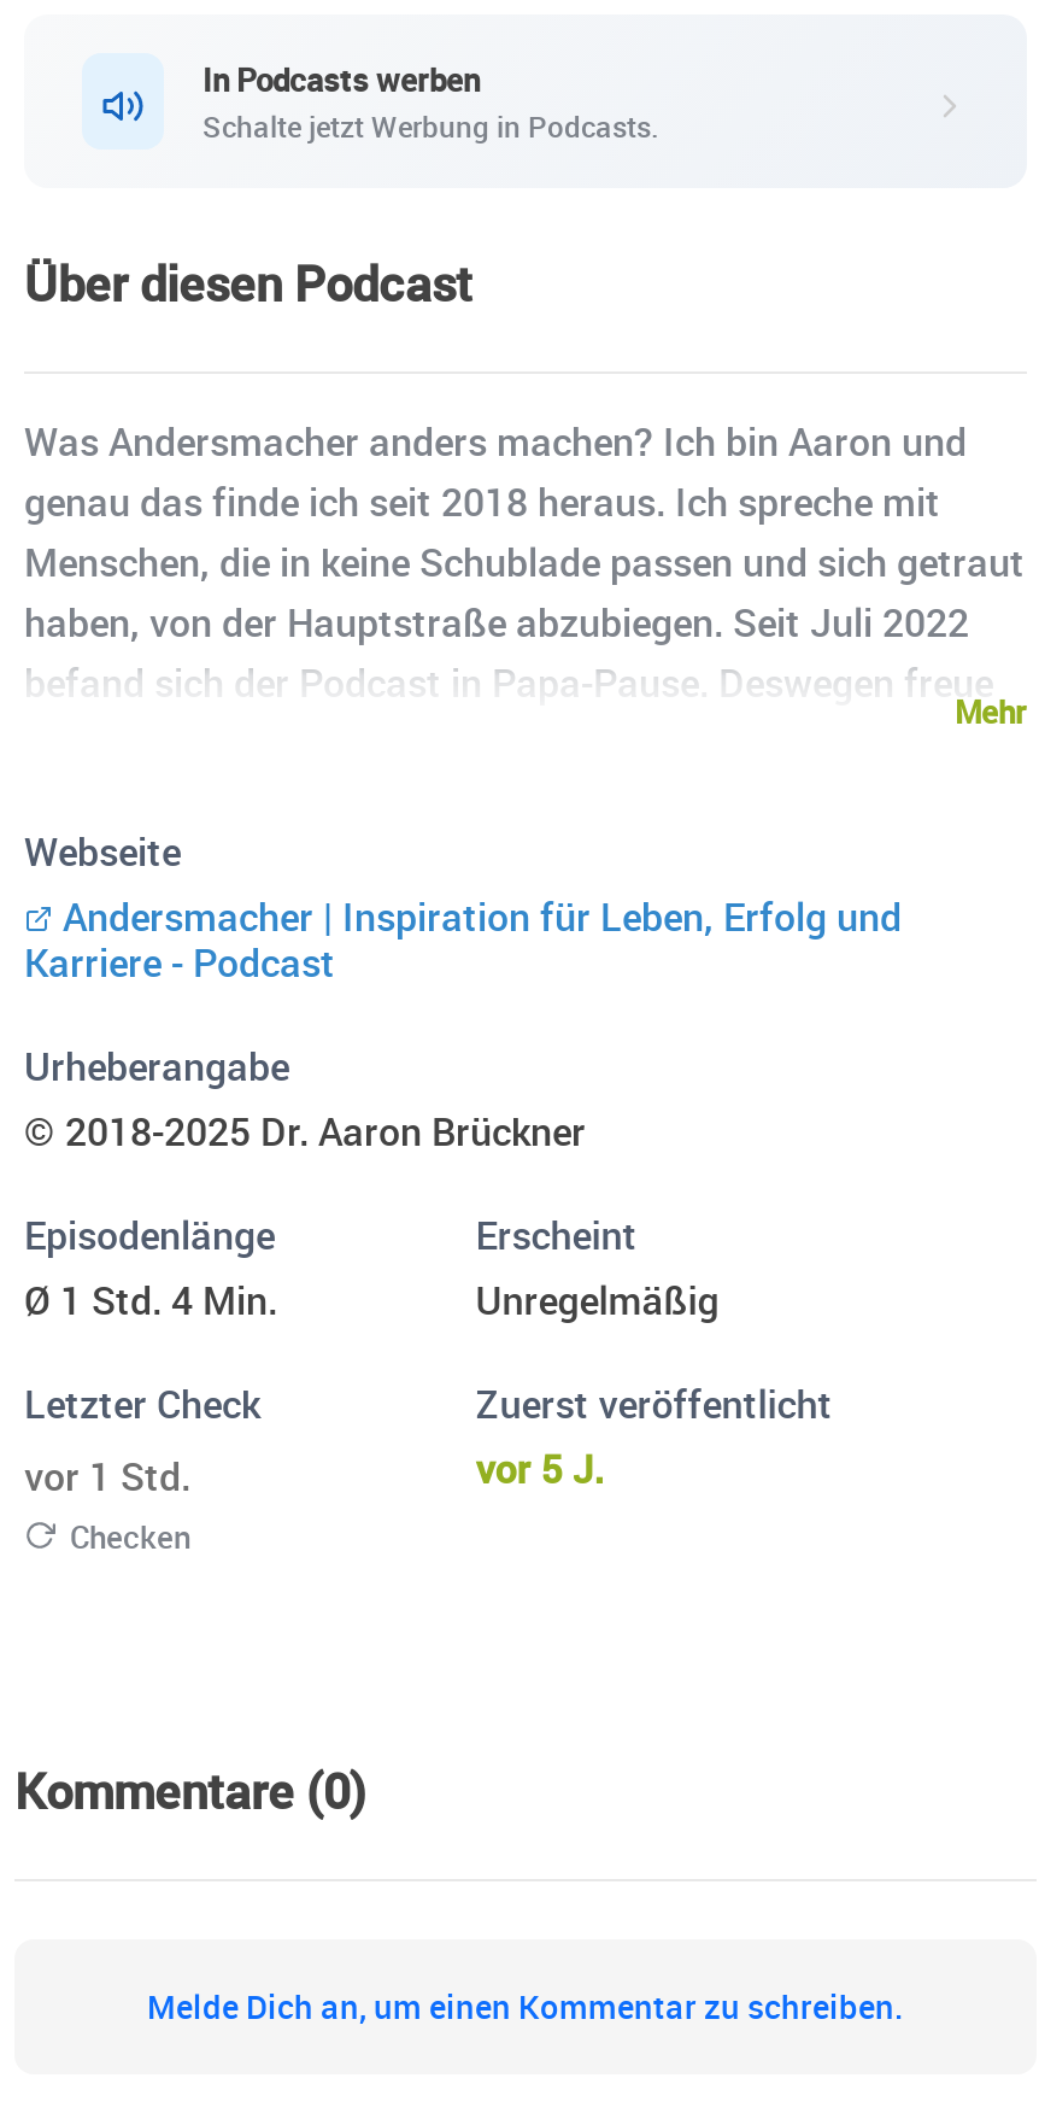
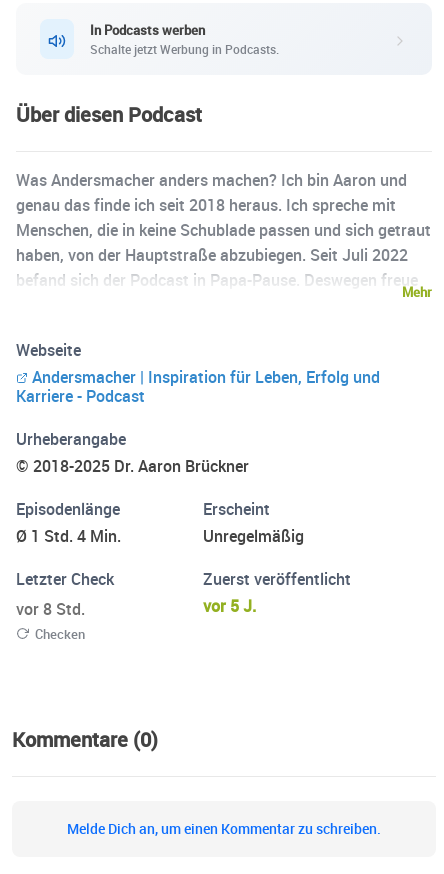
[24,1450,190,1503] vor 1 Std. -> [16,598,85,620] vor 8 Std.

